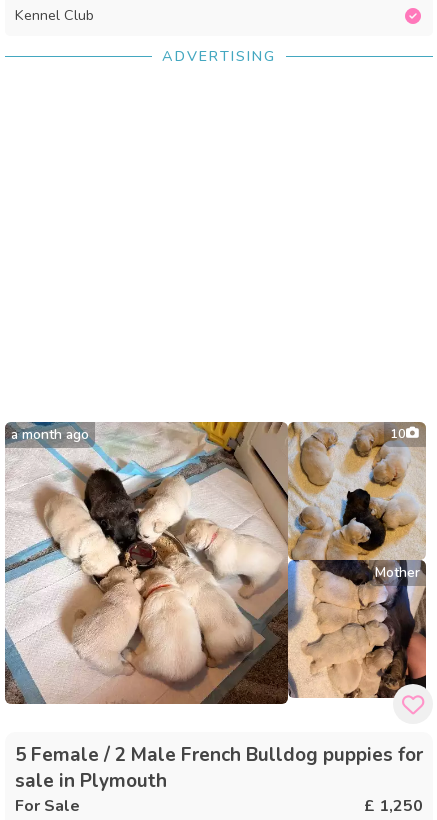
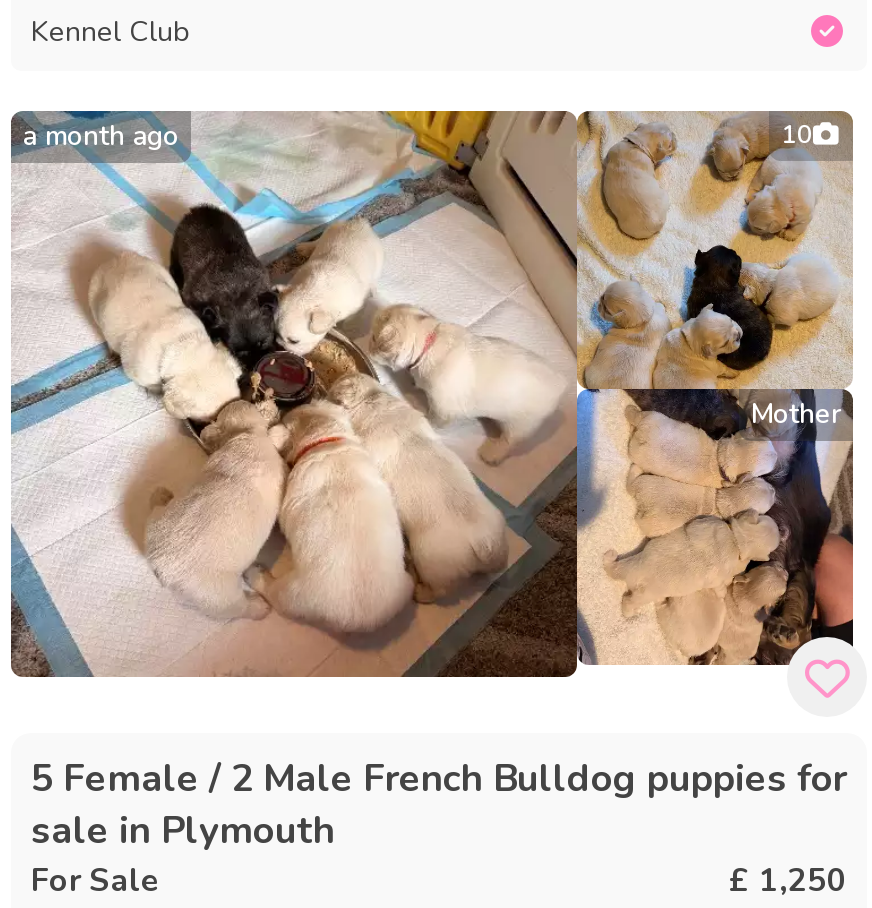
[162,46,276,66] ADVERTISING -> none

